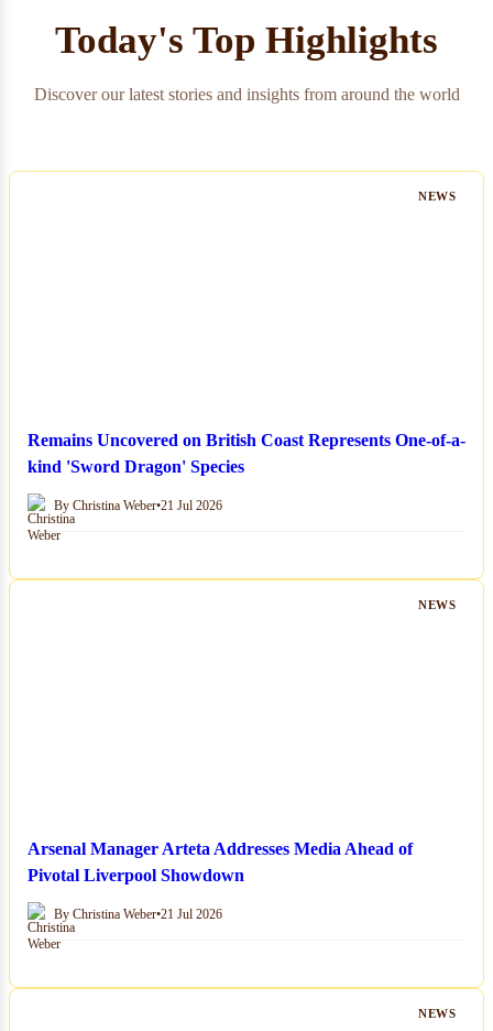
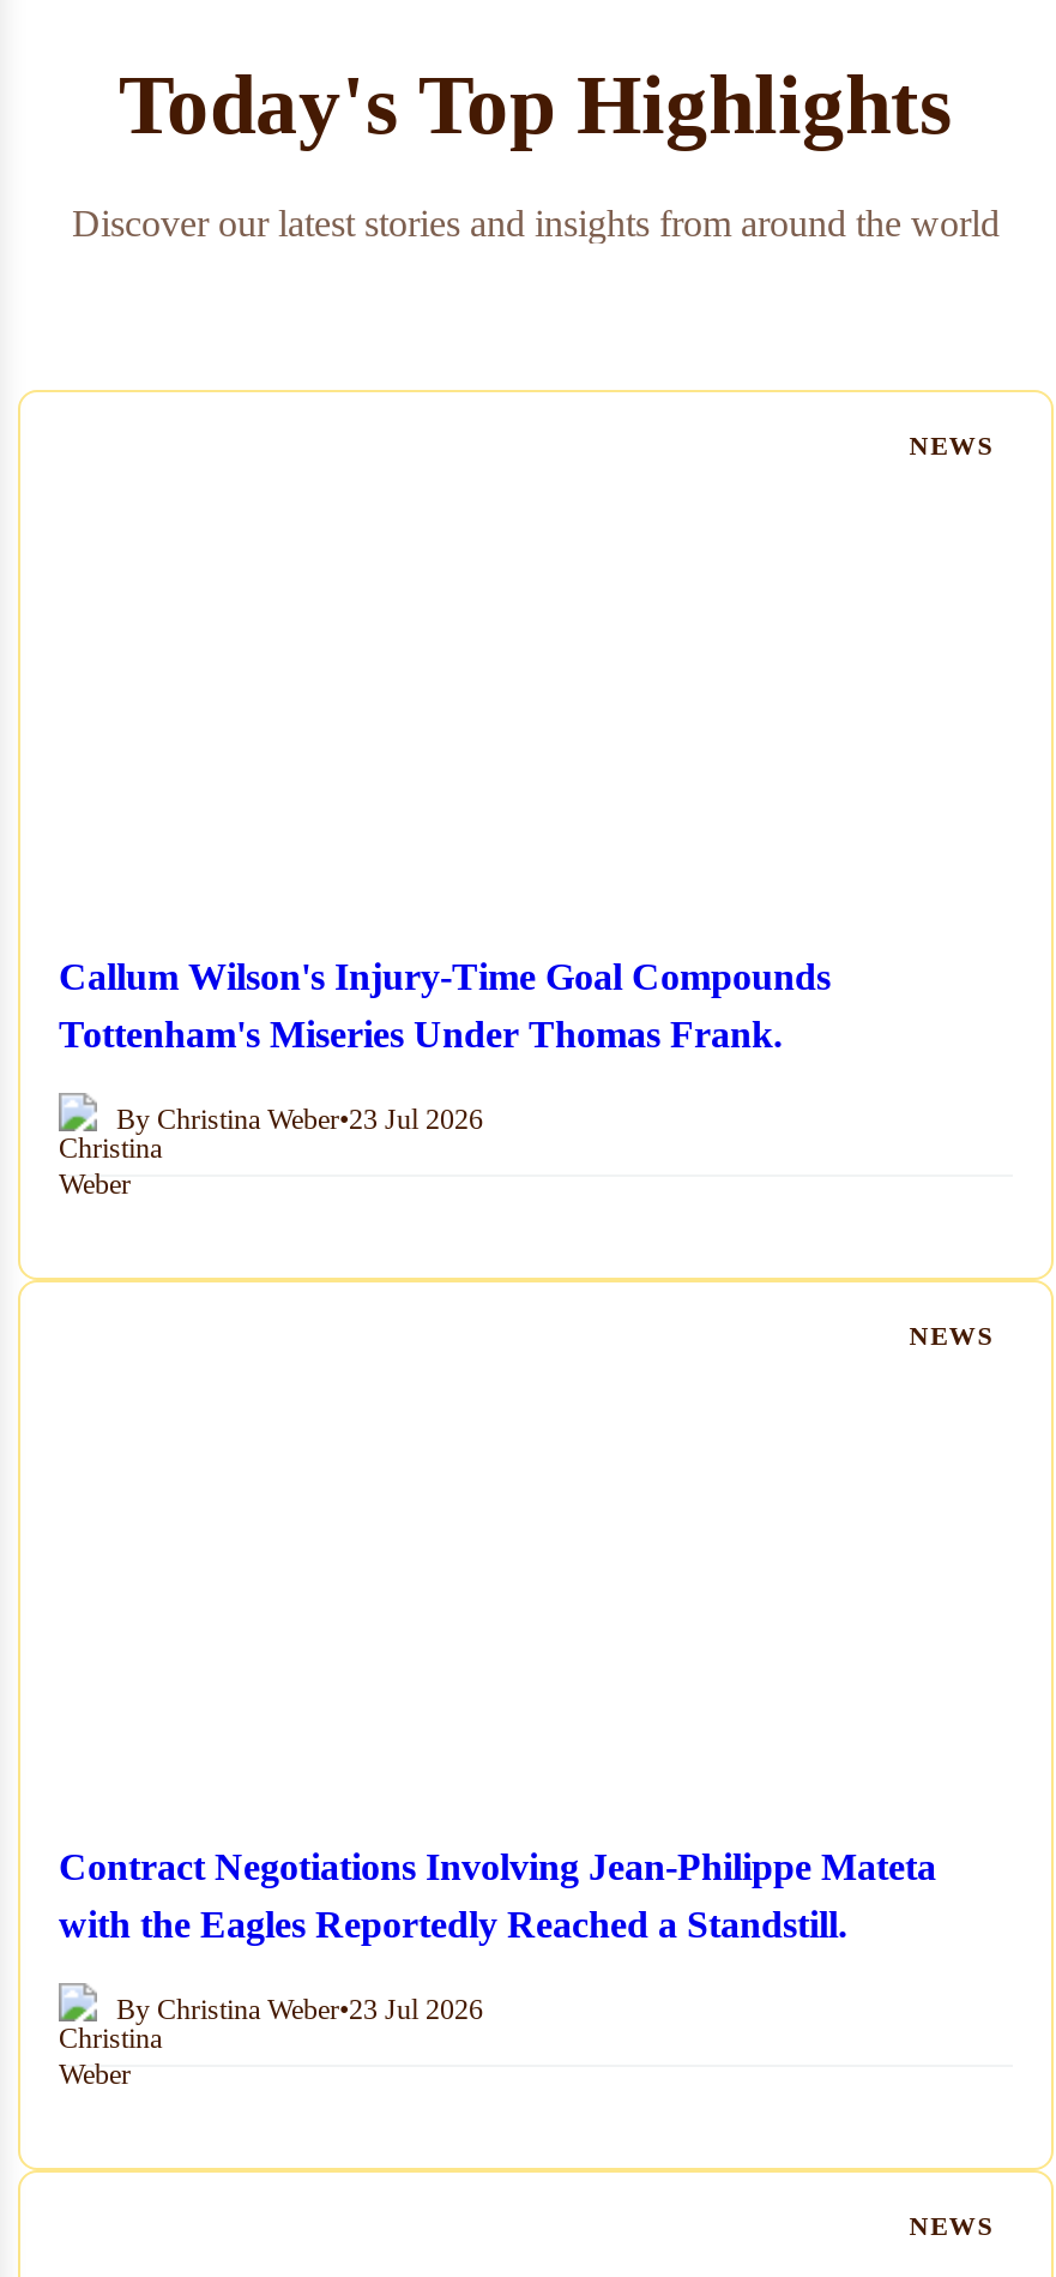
[28,430,465,475] Remains Uncovered on British Coast Represents One-of-a- | kind 'Sword Dragon' Species -> [59,955,831,1053] Callum Wilson's Injury-Time Goal Compounds | Tottenham's Miseries Under Thomas Frank.
[54,498,222,513] By Christina Weber•21 Jul 2026 -> [116,1103,483,1136] By Christina Weber•23 Jul 2026
[28,839,413,884] Arsenal Manager Arteta Addresses Media Ahead of | Pivotal Liverpool Showdown -> [59,1845,936,1943] Contract Negotiations Involving Jean-Philippe Mateta | with the Eagles Reportedly Reached a Standstill.
[54,907,222,922] By Christina Weber•21 Jul 2026 -> [116,1993,483,2026] By Christina Weber•23 Jul 2026

